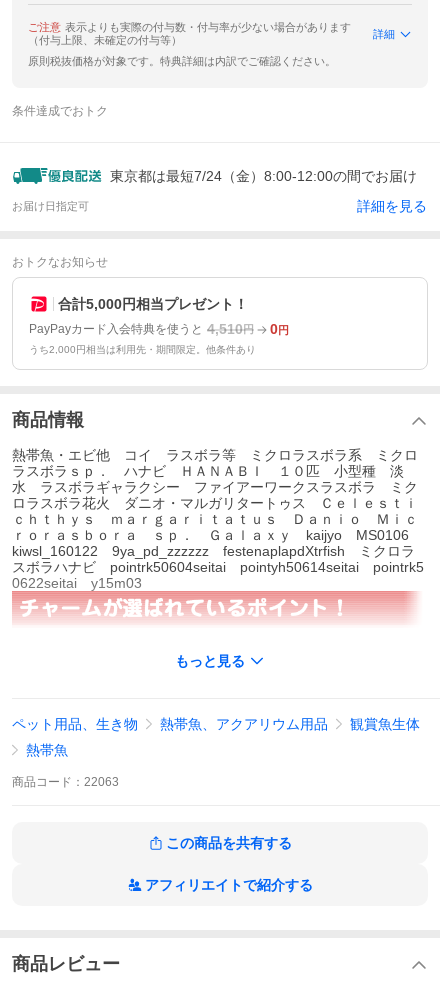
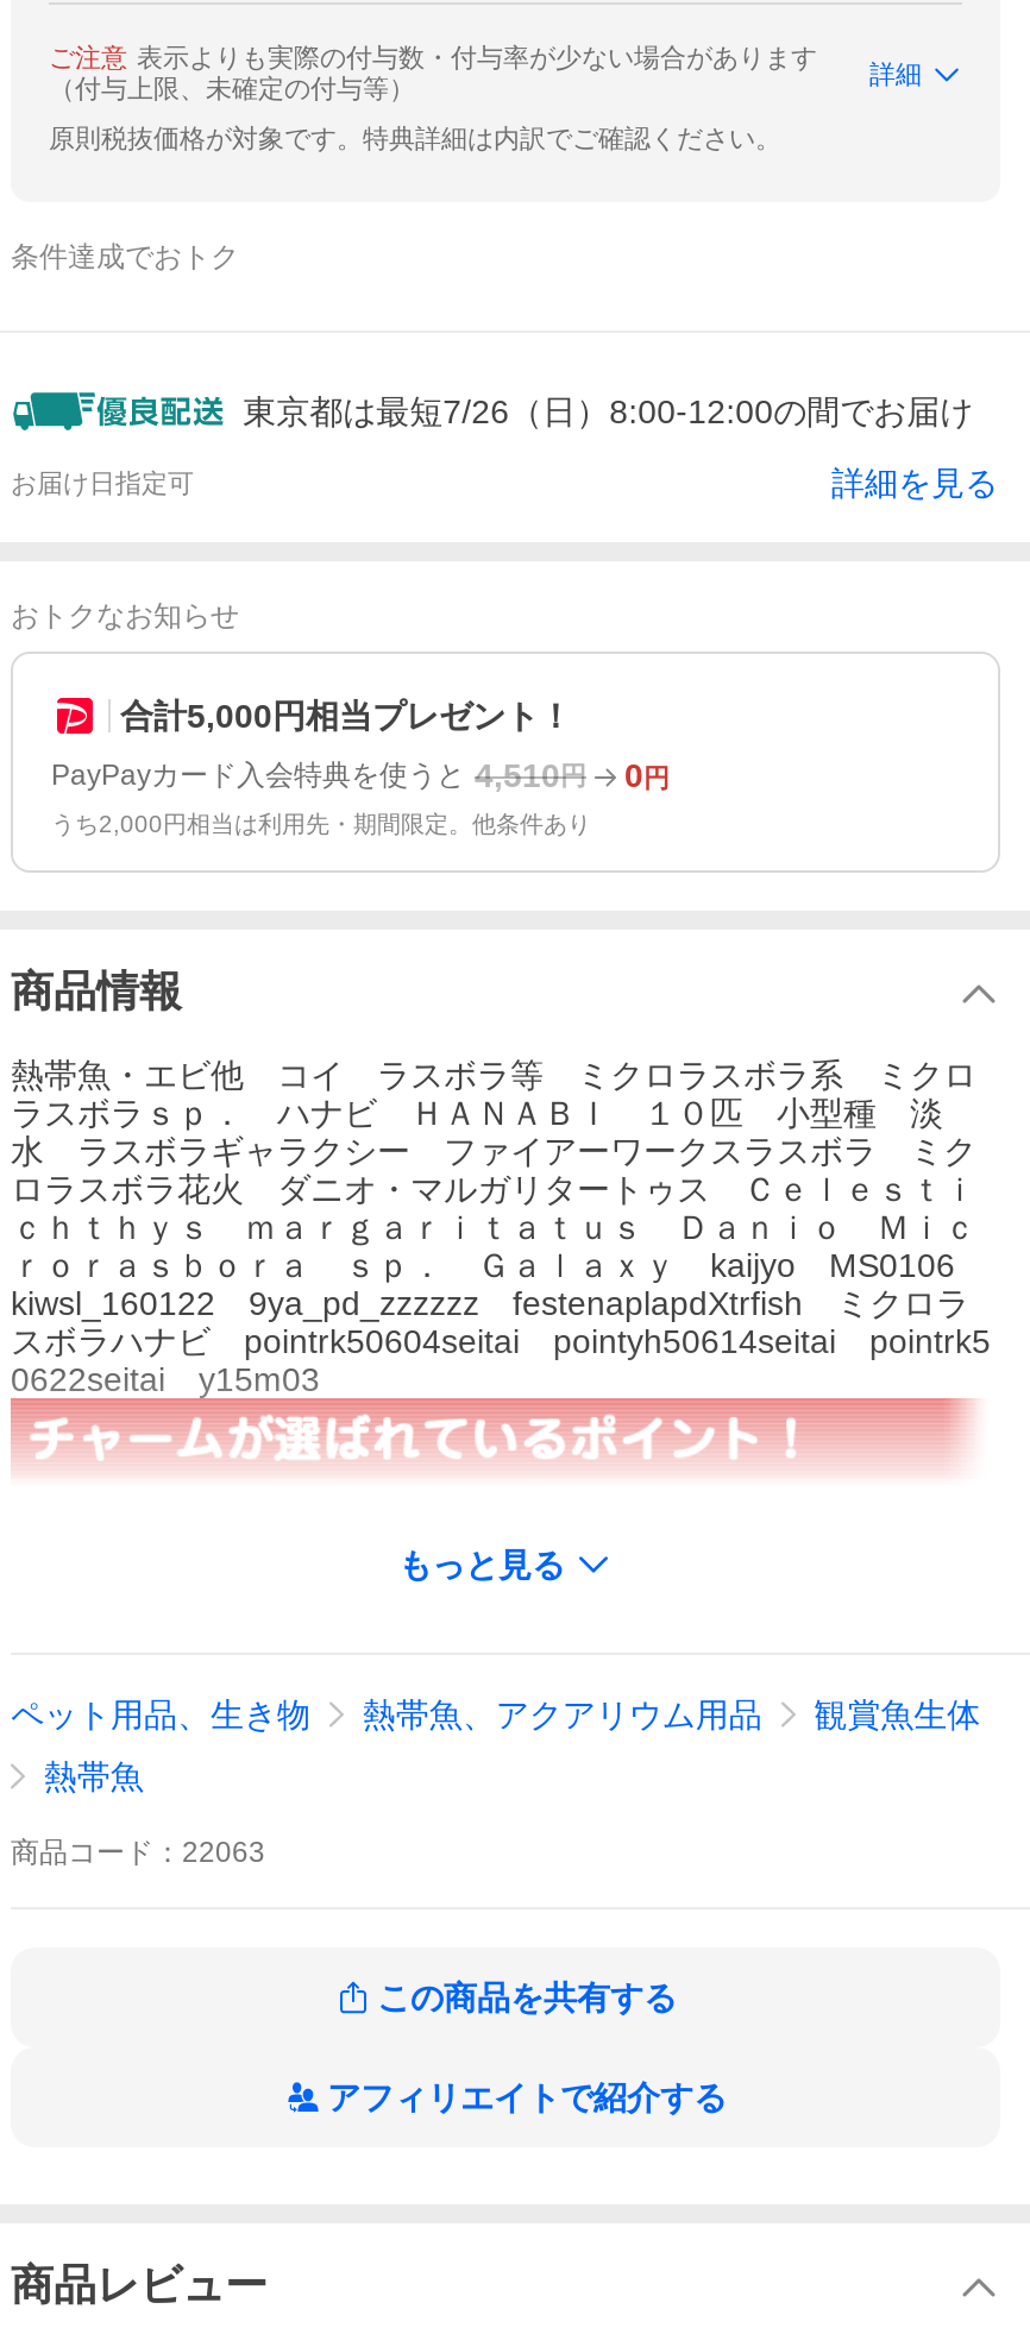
[110,168,417,184] 東京都は最短7/24（金）8:00-12:00の間でお届け -> [243,392,973,430] 東京都は最短7/26（日）8:00-12:00の間でお届け

